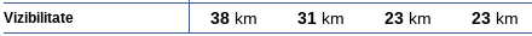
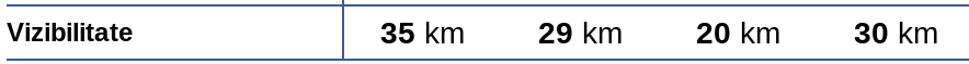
[210,8,518,28] 38 km | 31 km | 23 km | 23 km -> [380,15,939,50] 35 km | 29 km | 20 km | 30 km

